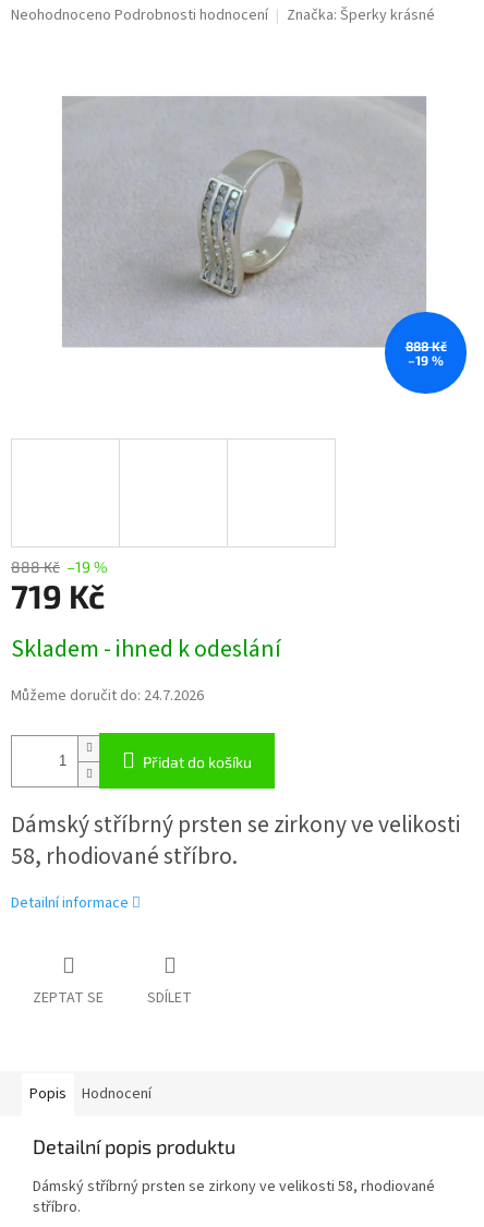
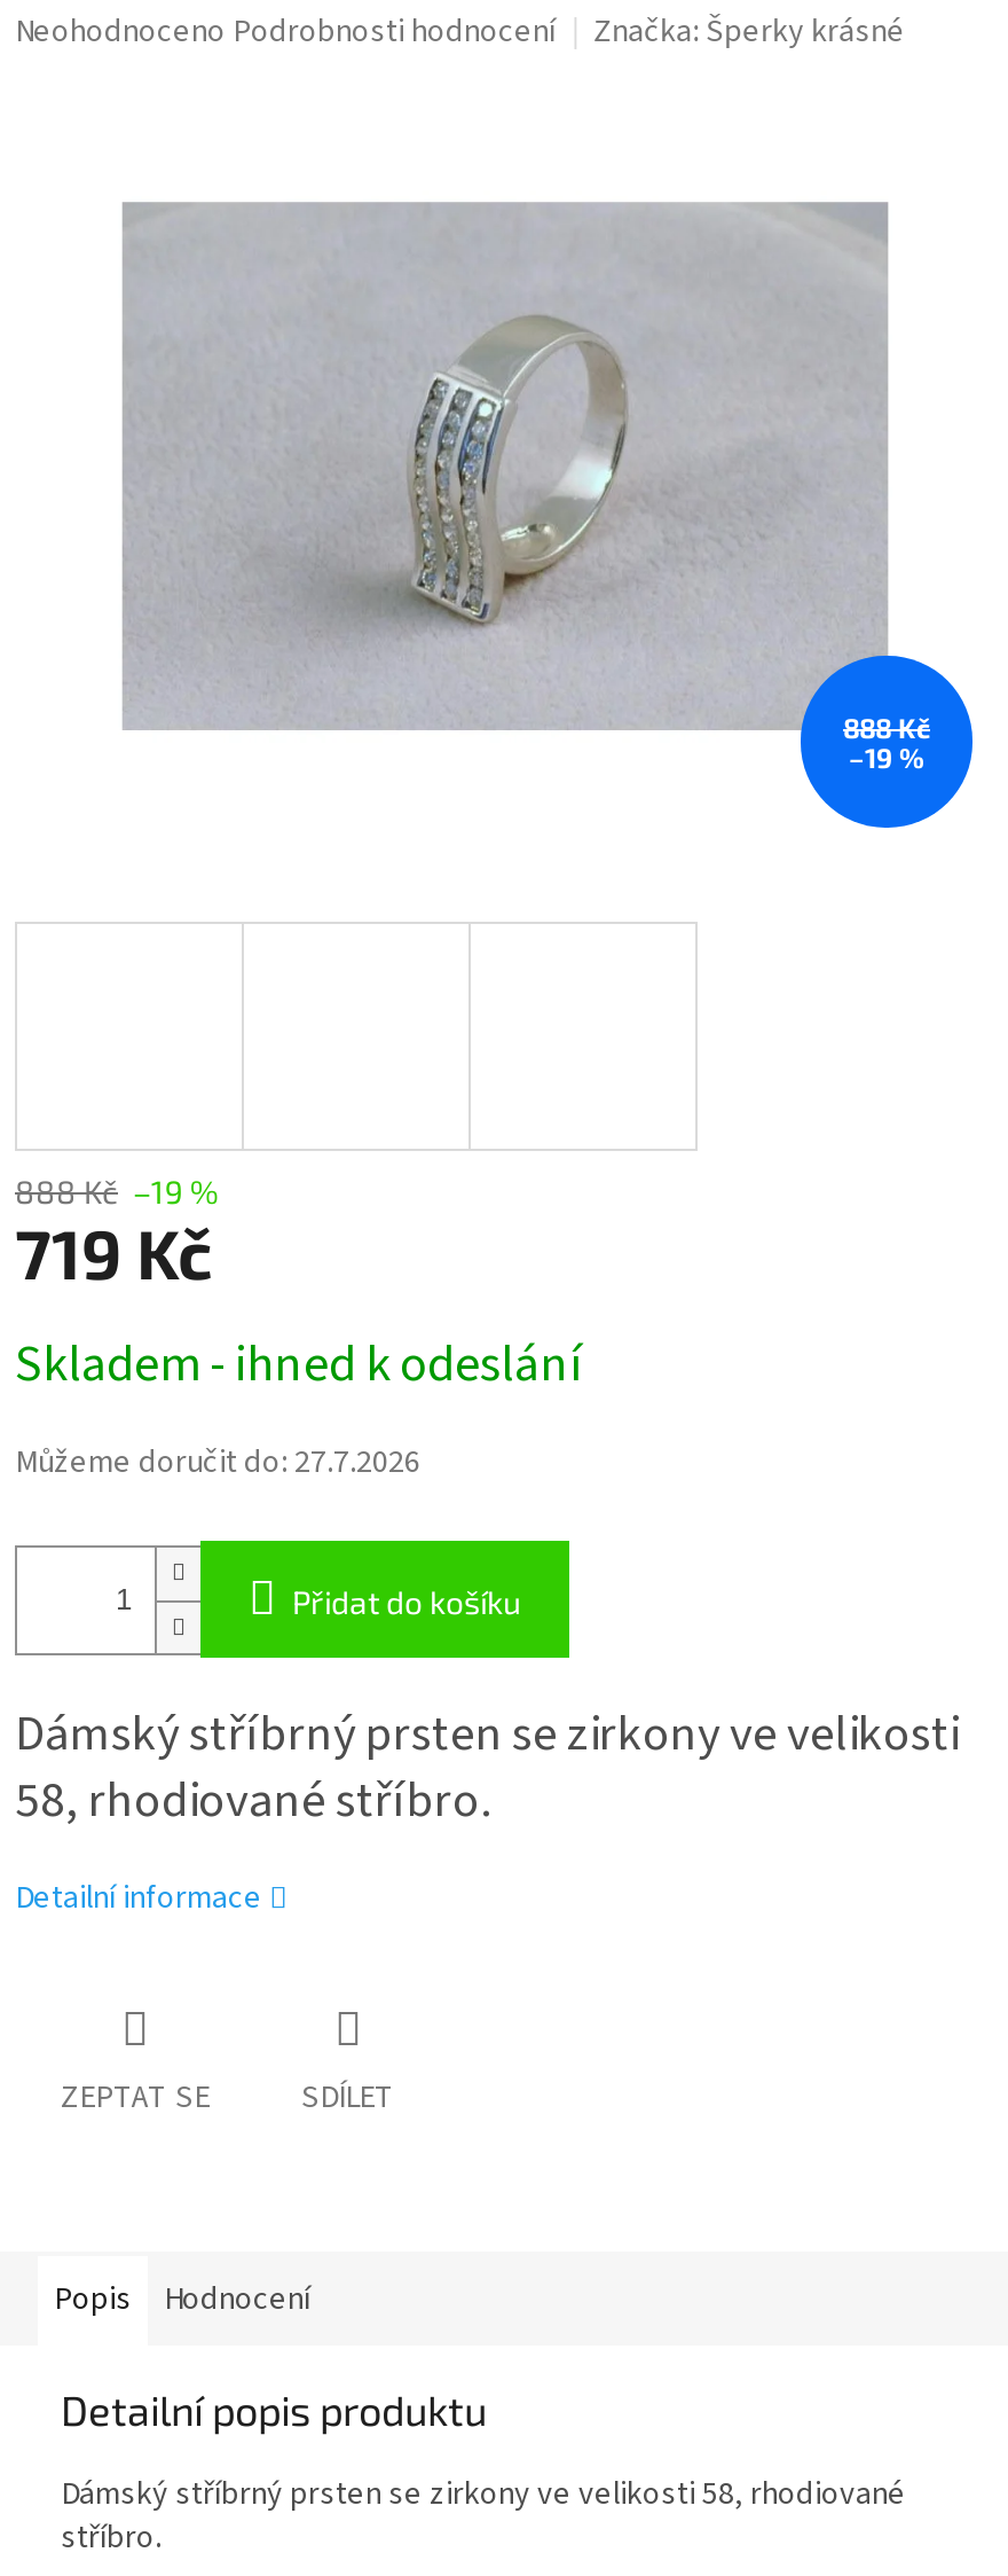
[11,685,204,707] Můžeme doručit do: 24.7.2026 -> [15,1441,420,1487] Můžeme doručit do: 27.7.2026

